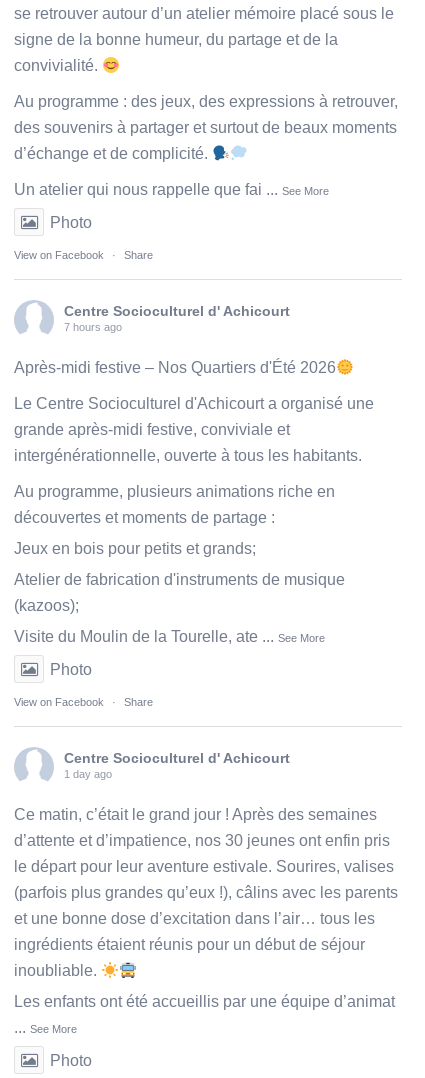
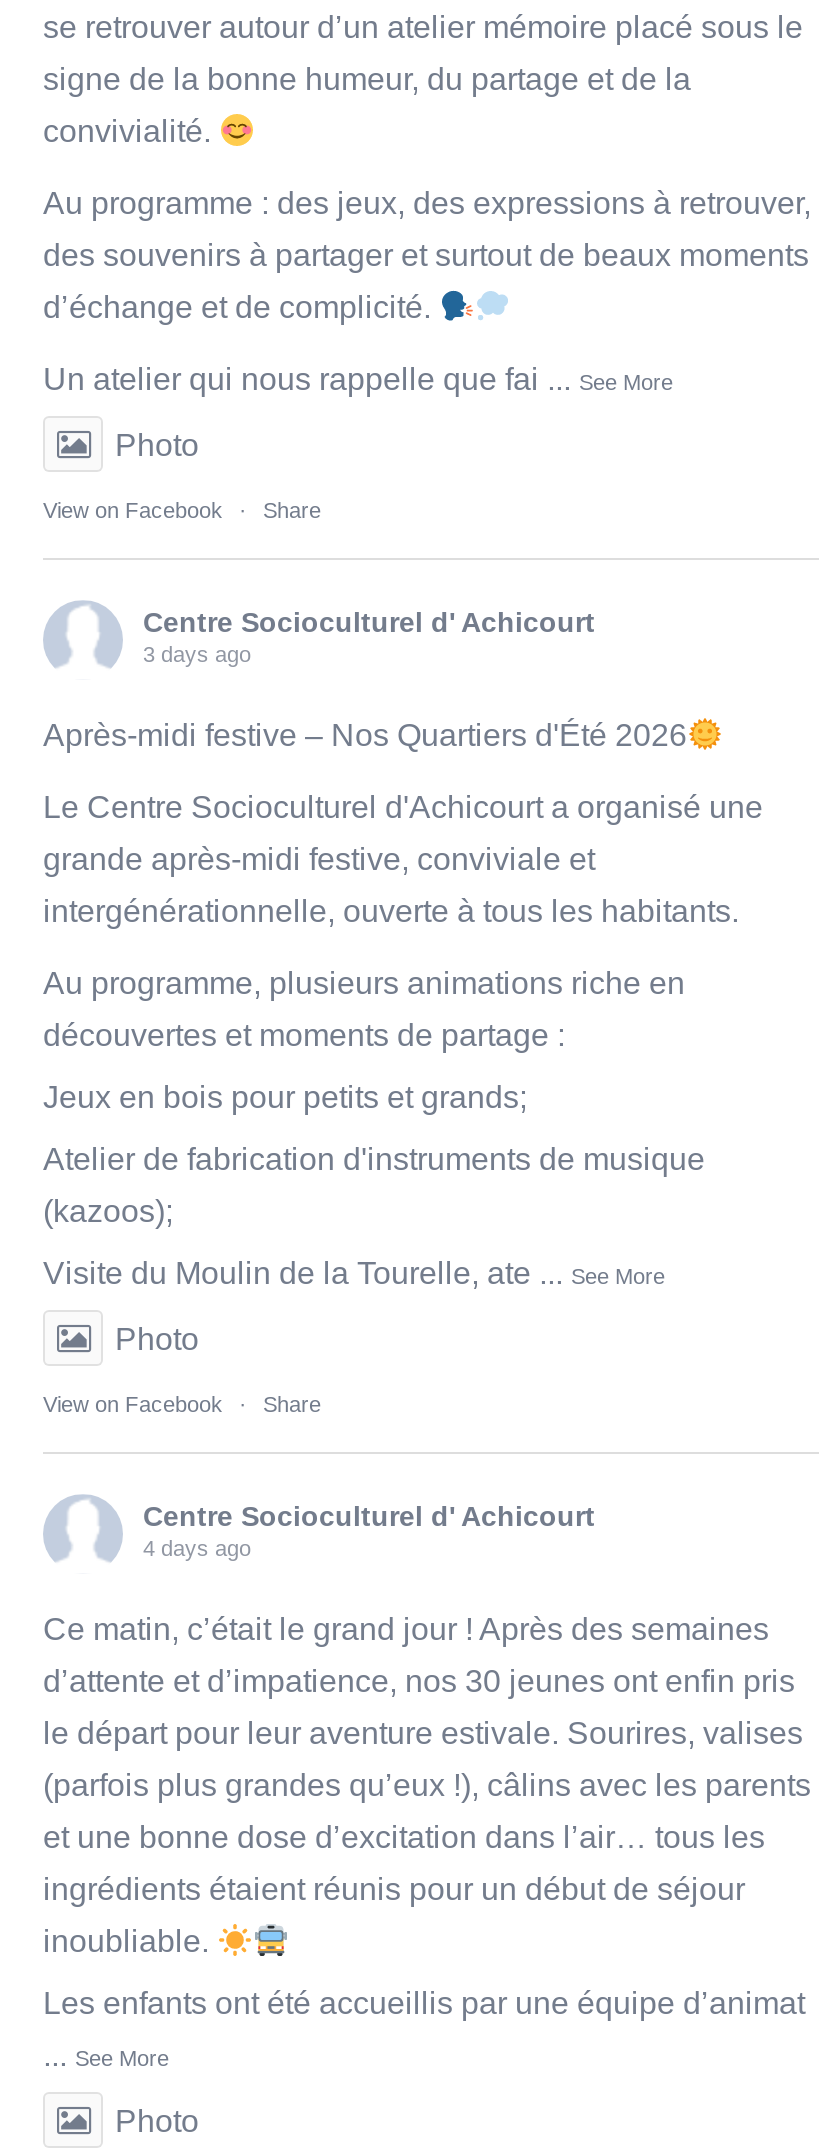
[64,321,122,333] 7 hours ago -> [143,643,251,667] 3 days ago
[64,768,112,780] 1 day ago -> [143,1537,251,1561] 4 days ago

